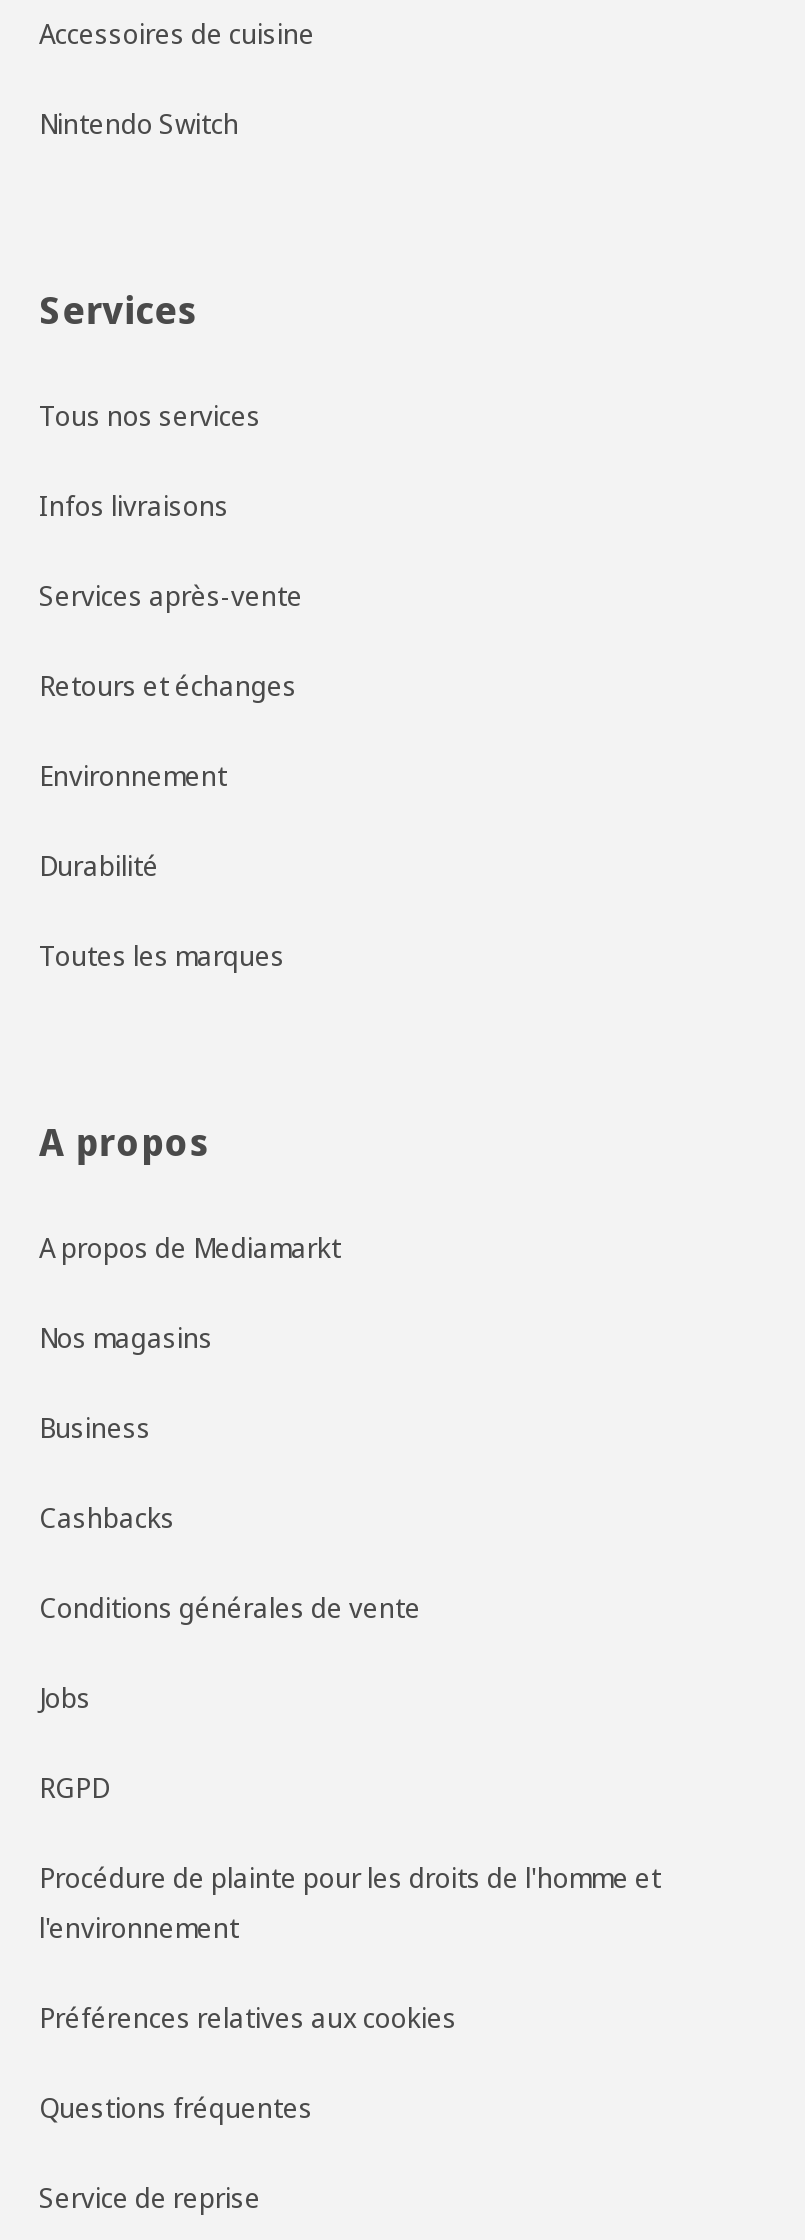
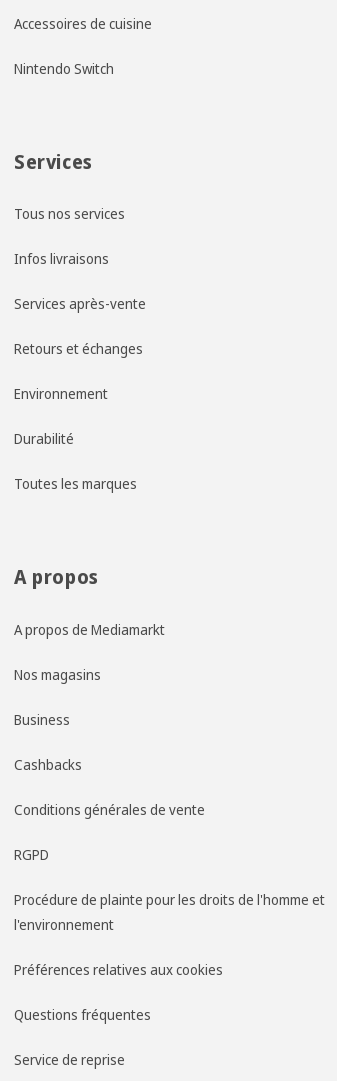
[39,1677,91,1715] Jobs -> none

